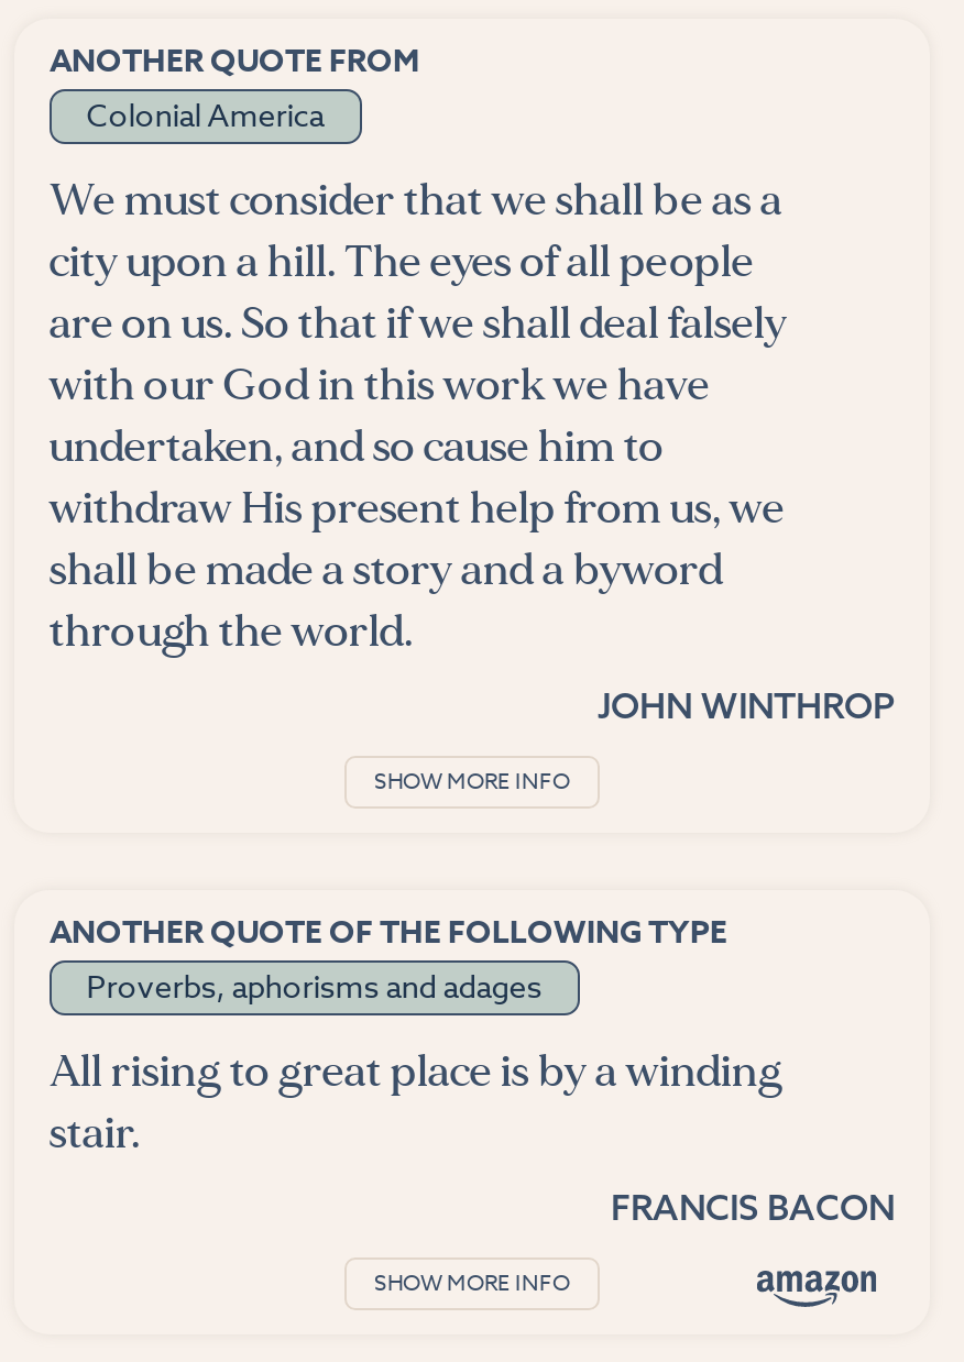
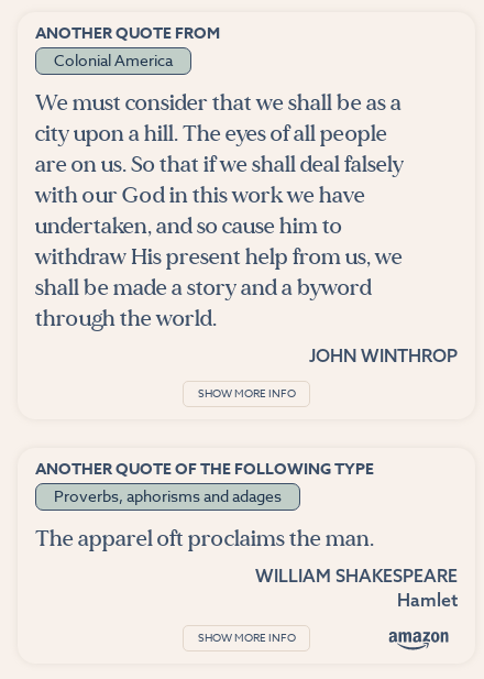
[50,1041,895,1228] All rising to great place is by a winding | stair. | FRANCIS BACON -> [35,524,458,610] The apparel oft proclaims the man. | WILLIAM SHAKESPEARE | Hamlet

